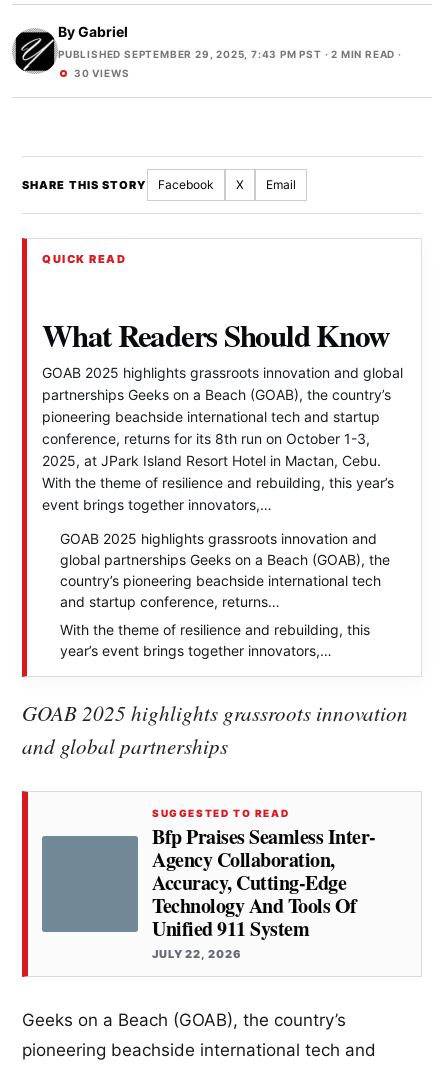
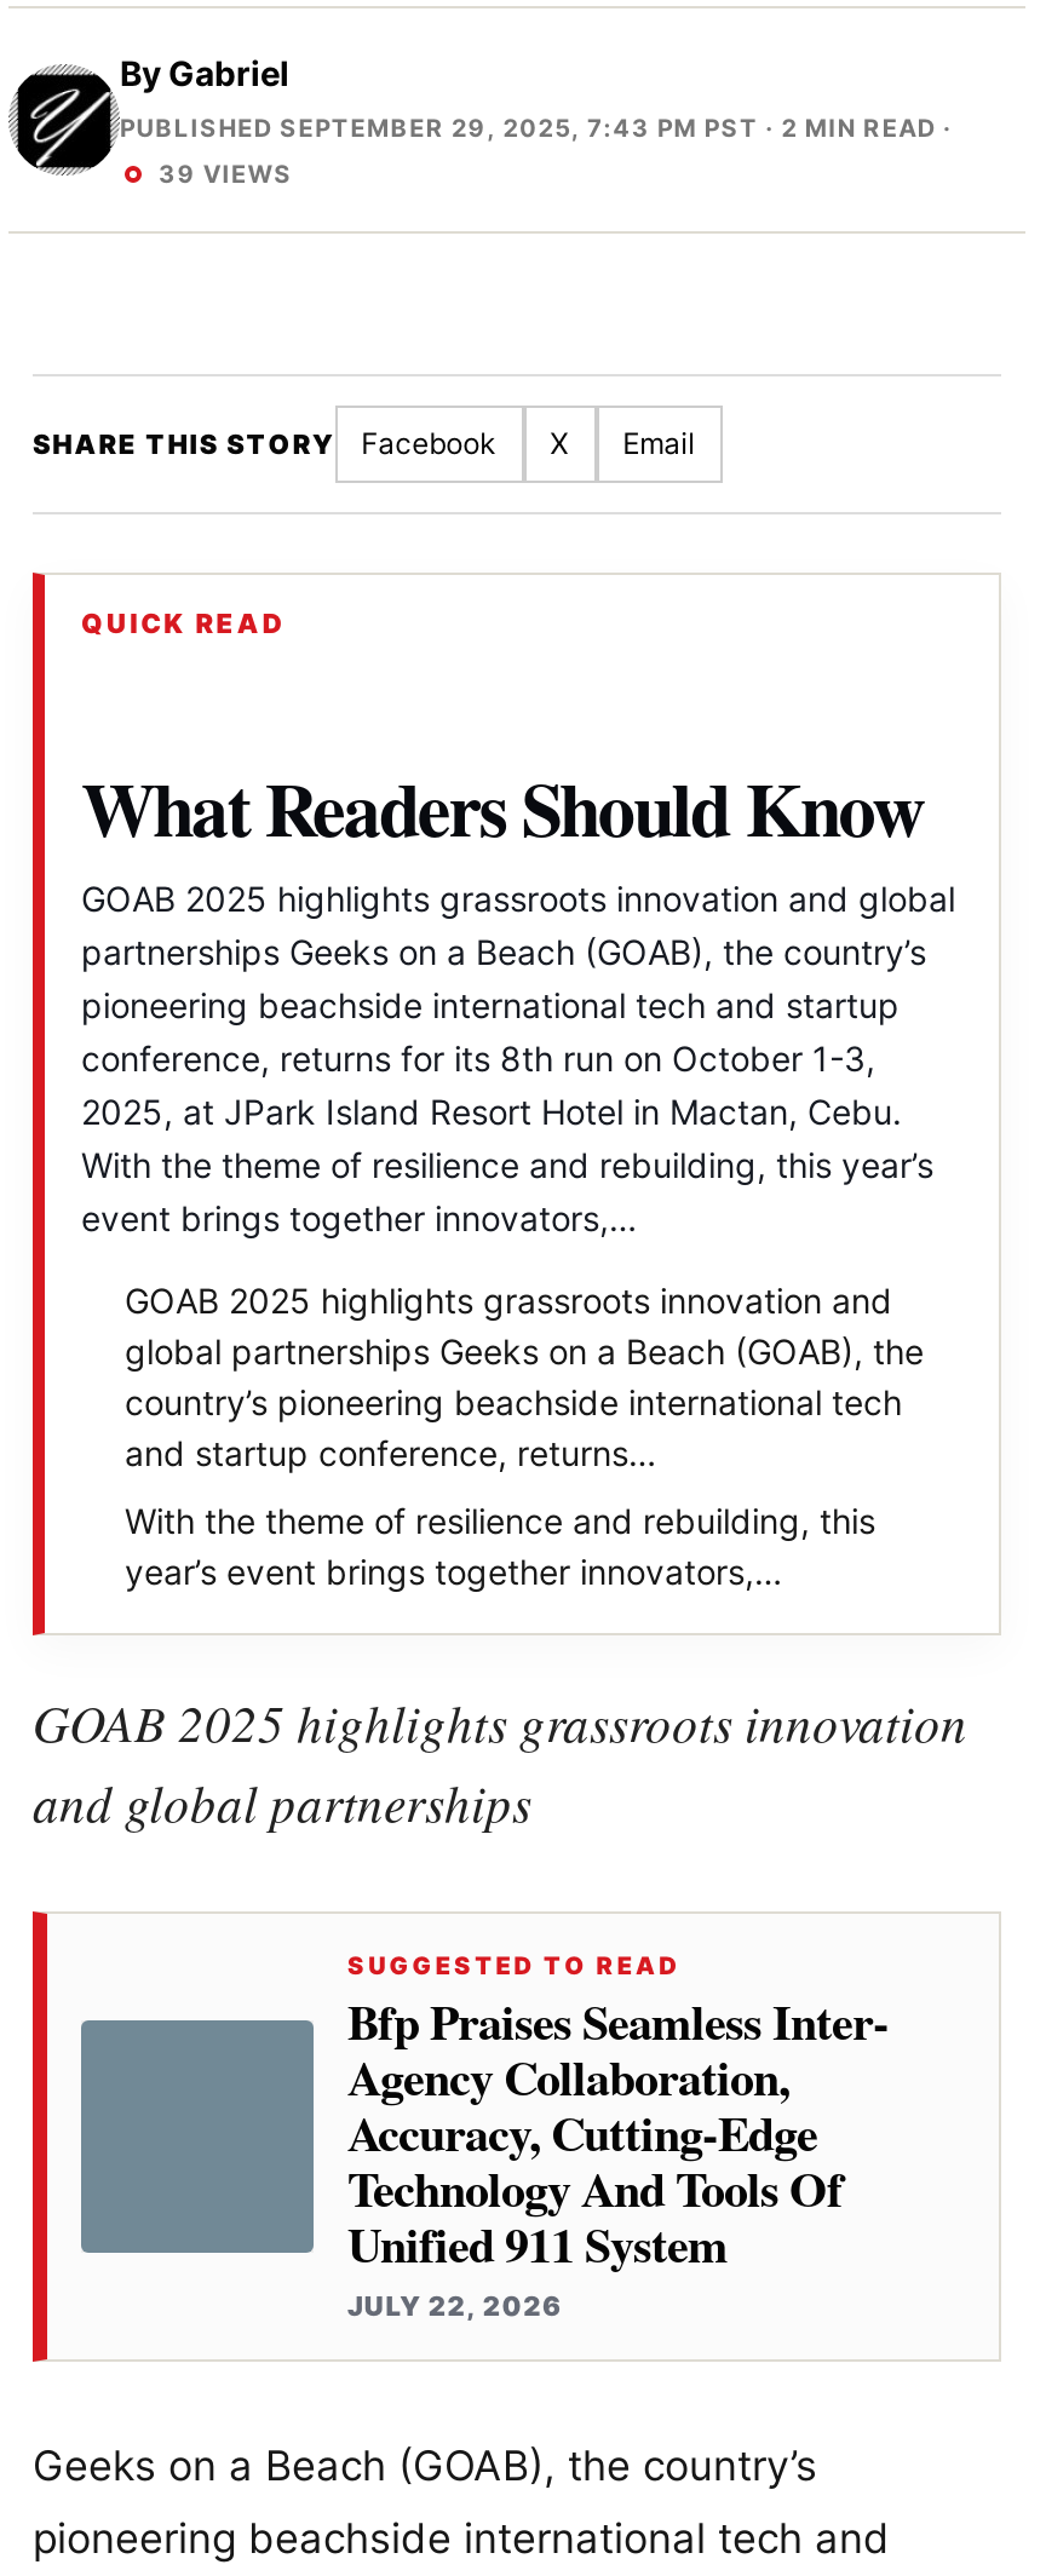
[74,67,129,79] 30 VIEWS -> [159,159,293,188] 39 VIEWS

